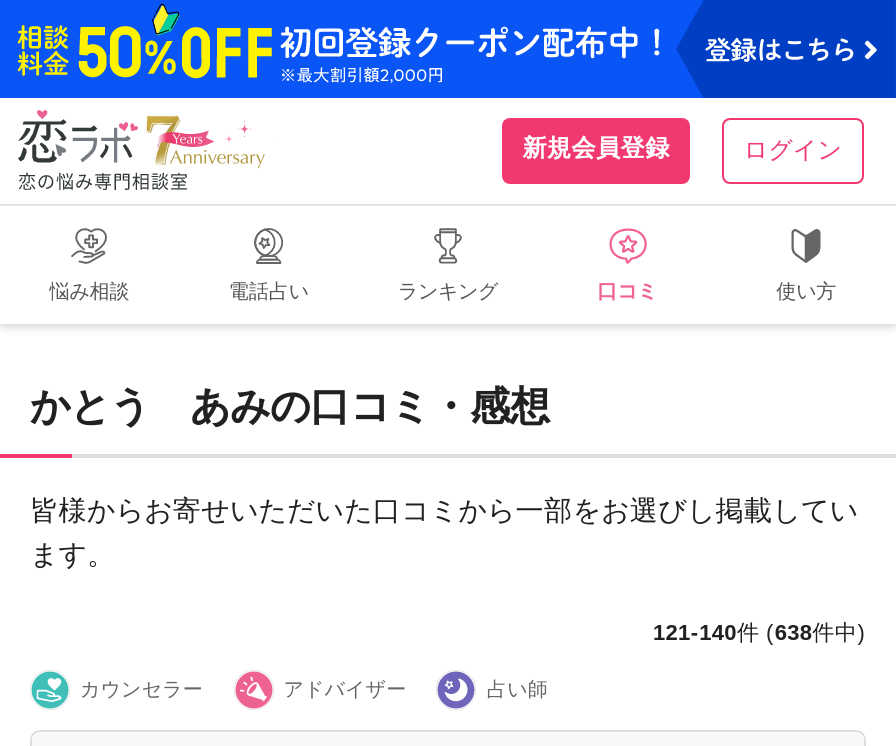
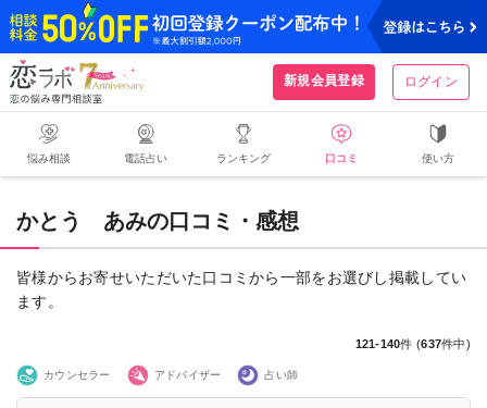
[653,620,866,644] 121-140件 (638件中) -> [355,337,471,350] 121-140件 (637件中)

